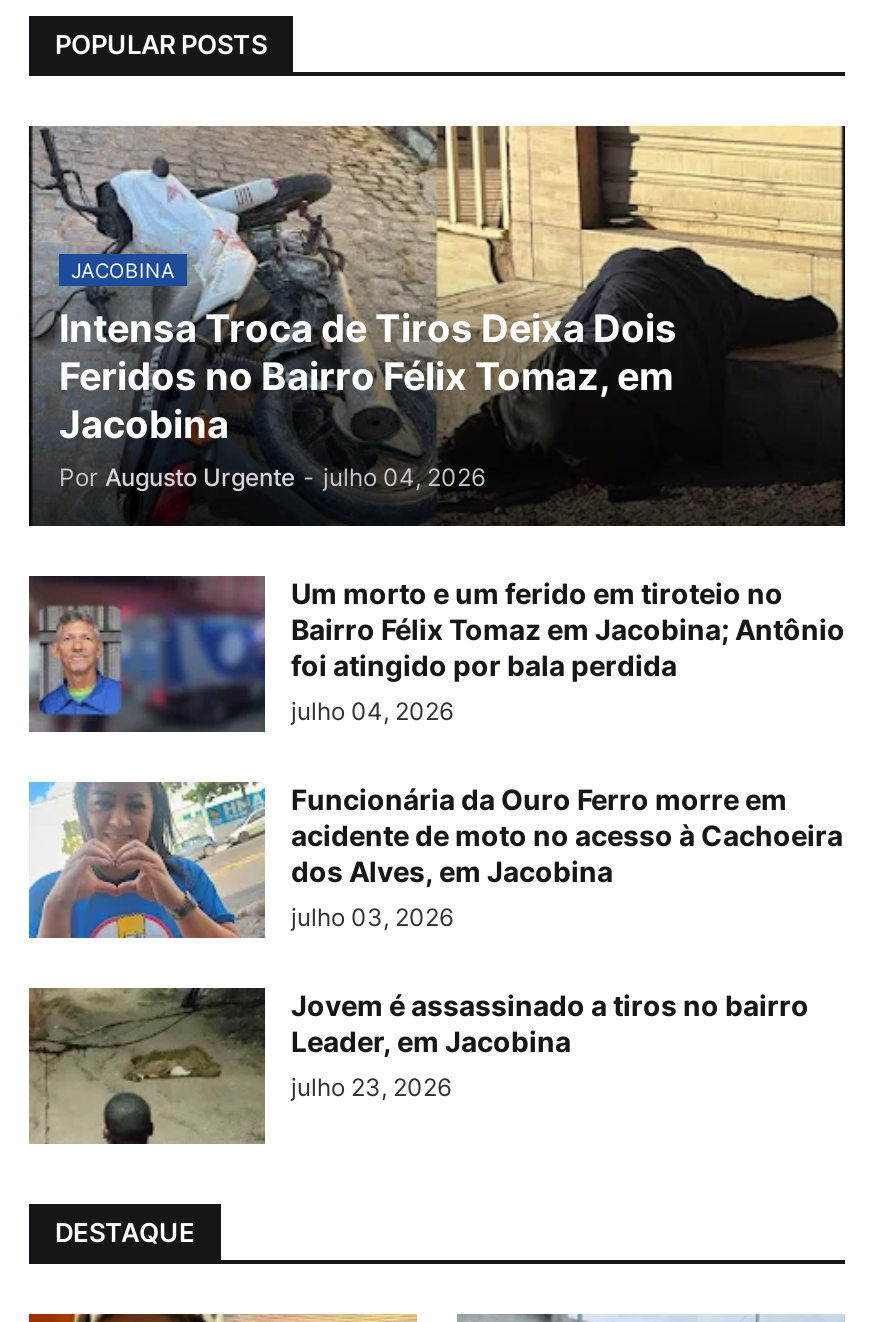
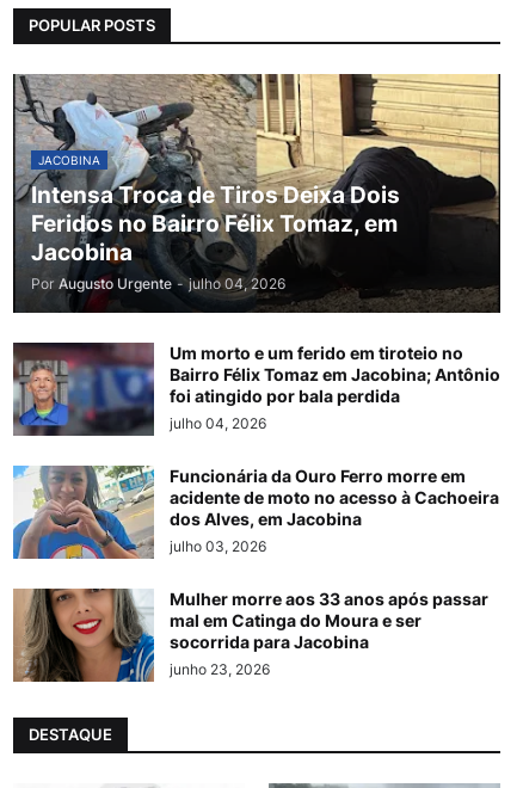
[27,986,809,1146] [image] | Jovem é assassinado a tiros no bairro | Leader, em Jacobina | julho 23, 2026 -> [12,588,488,683] [image] | Mulher morre aos 33 anos após passar | mal em Catinga do Moura e ser | socorrida para Jacobina | junho 23, 2026

